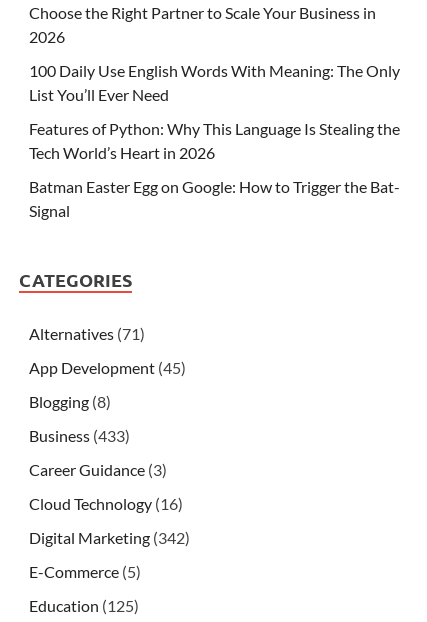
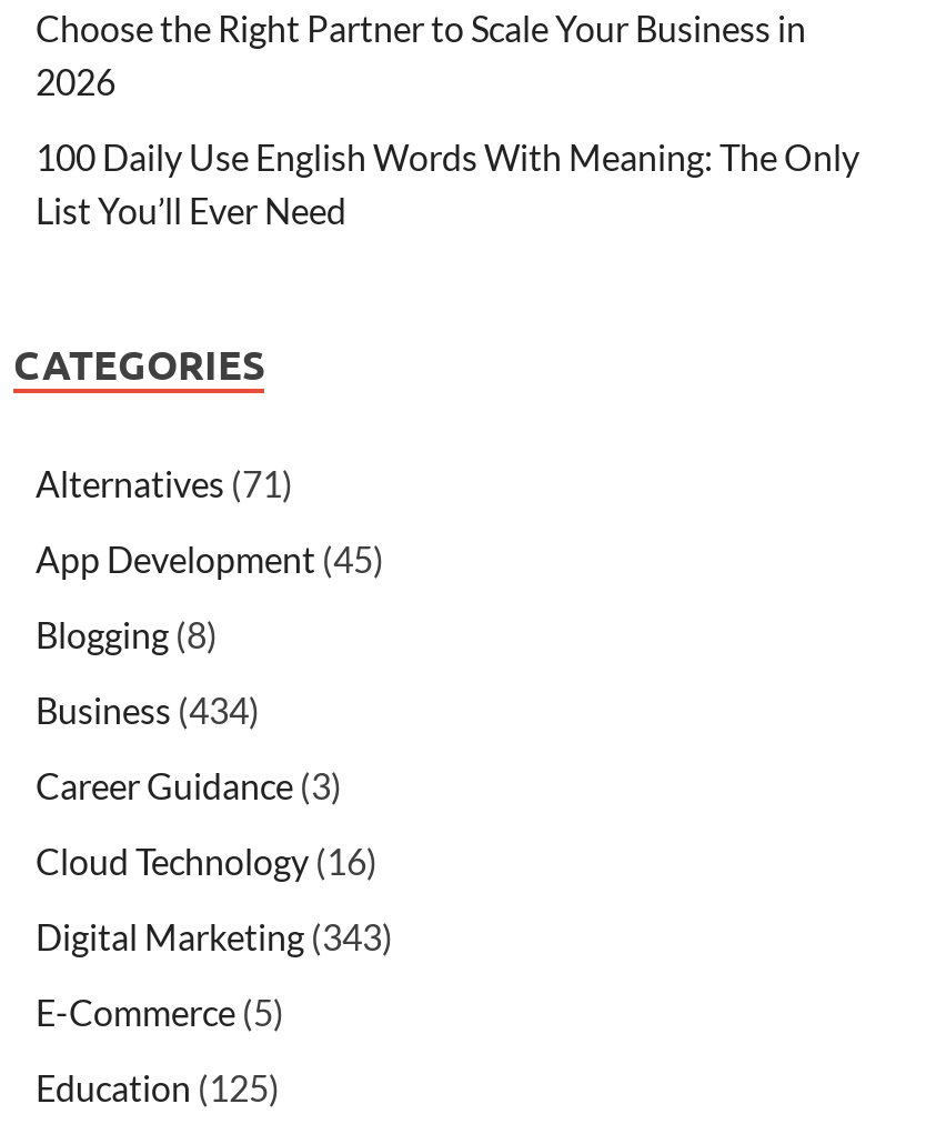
[29,119,400,220] Features of Python: Why This Language Is Stealing the | Tech World’s Heart in 2026 | Batman Easter Egg on Google: How to Trigger the Bat- | Signal -> none
[29,426,130,445] Business (433) -> [36,688,260,730] Business (434)
[29,528,190,547] Digital Marketing (342) -> [36,914,393,957] Digital Marketing (343)

